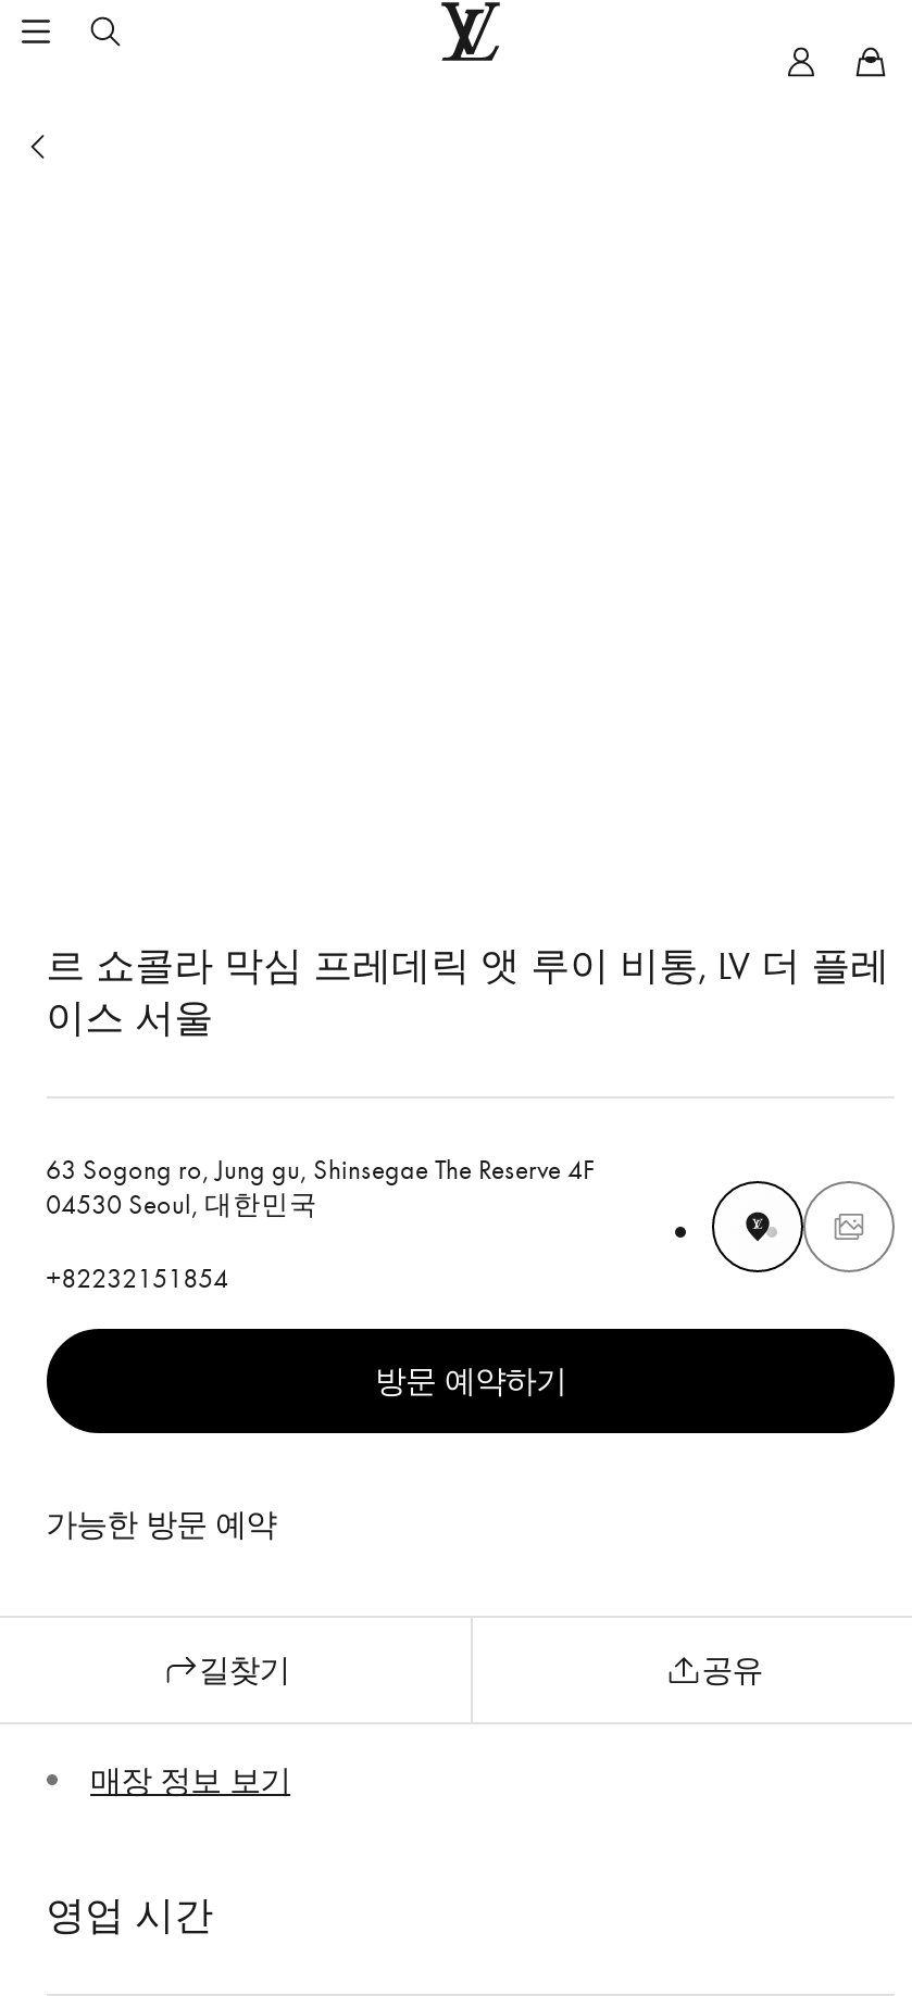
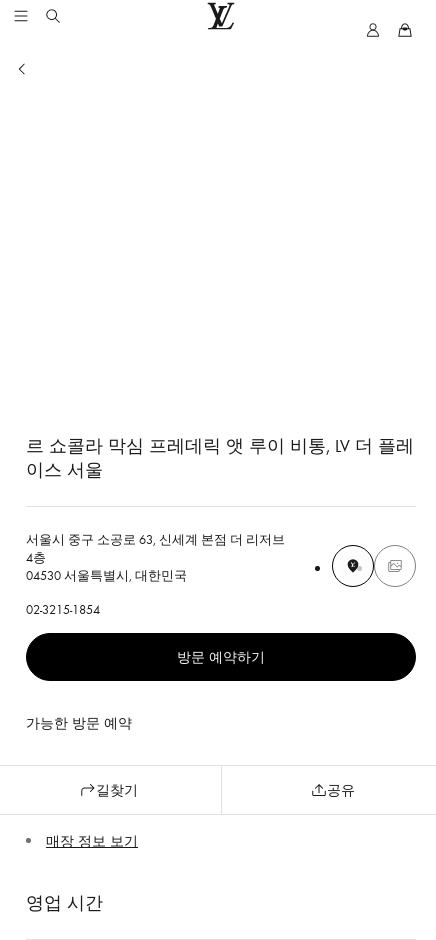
[46,1151,594,1220] 63 Sogong ro, Jung gu, Shinsegae The Reserve 4F | 04530 Seoul, 대한민국 -> [26,531,285,583] 서울시 중구 소공로 63, 신세계 본점 더 리저브 | 4층 | 04530 서울특별시, 대한민국
[46,1259,229,1294] +82232151854 -> [26,601,100,617] 02-3215-1854

